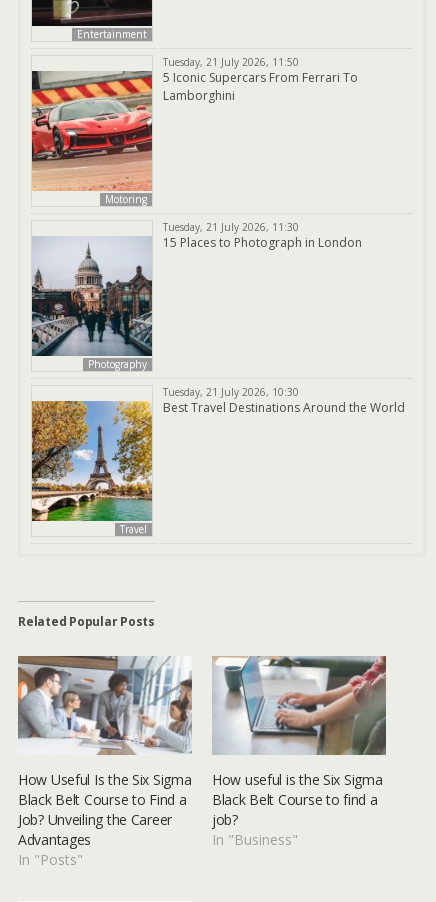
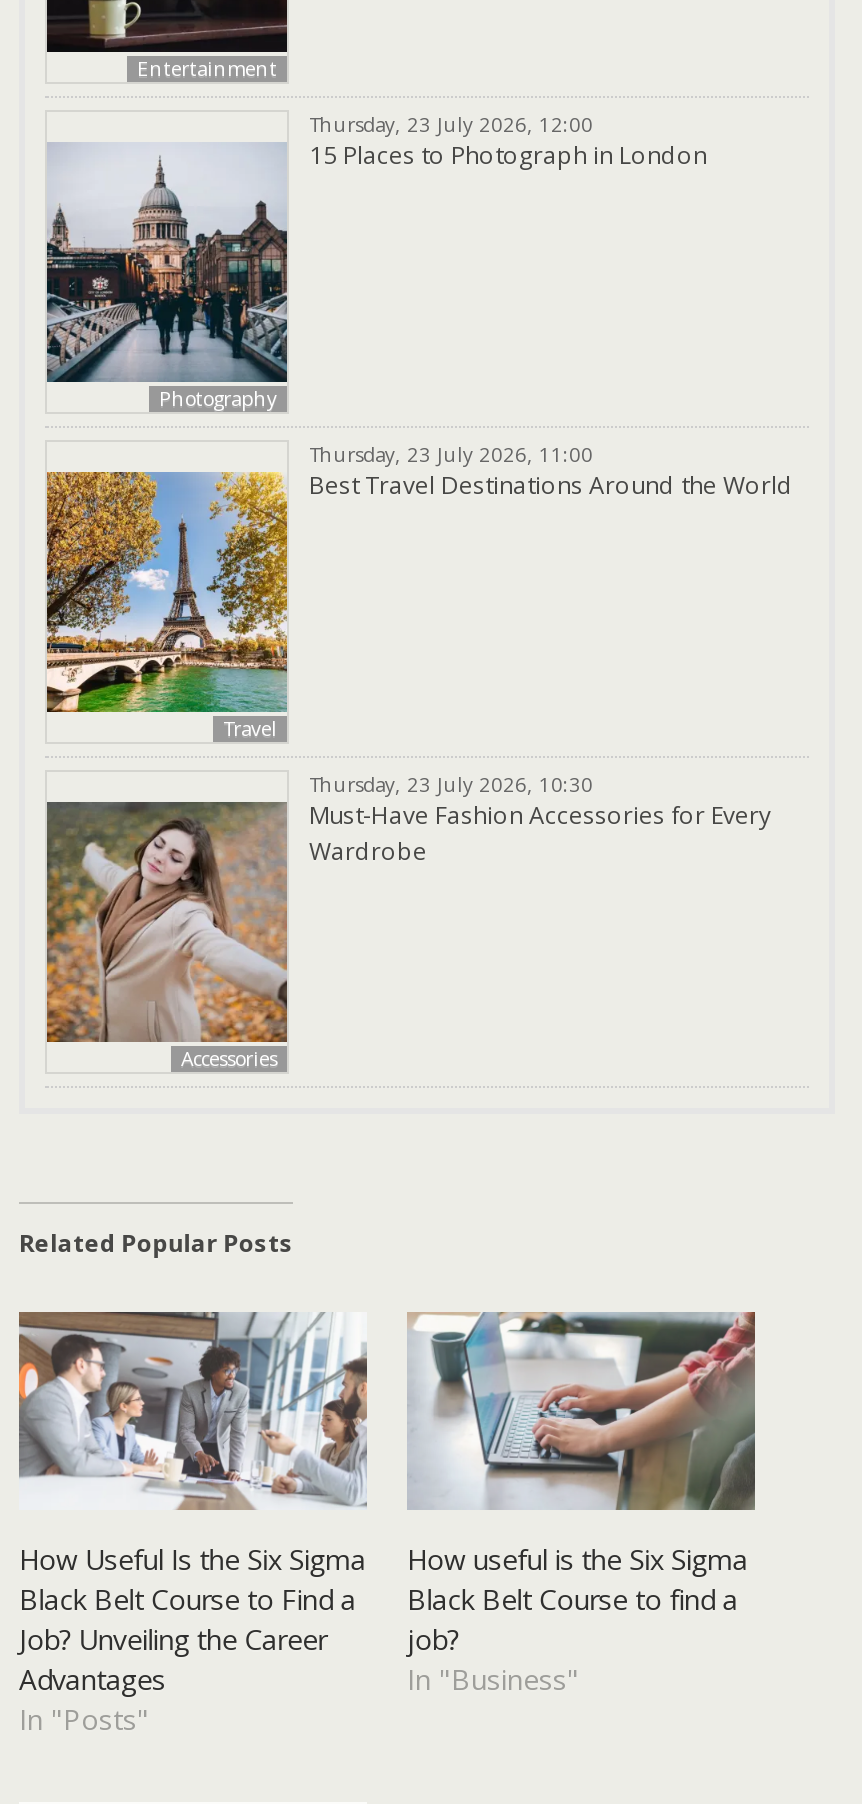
[163,55,358,104] Tuesday, 21 July 2026, 11:50 | 5 Iconic Supercars From Ferrari To | Lamborghini -> none
[31,70,153,206] [image] | Motoring -> none
[163,220,299,234] Tuesday, 21 July 2026, 11:30 -> [309,110,593,138] Thursday, 23 July 2026, 12:00
moved [30,234,362,371] -> [43,138,707,412]: [image] | Photography | 15 Places to Photograph in London
[163,385,299,399] Tuesday, 21 July 2026, 10:30 -> [309,440,593,468] Thursday, 23 July 2026, 11:00
moved [30,399,405,536] -> [43,468,793,742]: [image] | Travel | Best Travel Destinations Around the World
none -> [45,800,289,1072] [image] | Accessories
none -> [309,770,771,868] Thursday, 23 July 2026, 10:30 | Must-Have Fashion Accessories for Every | Wardrobe

